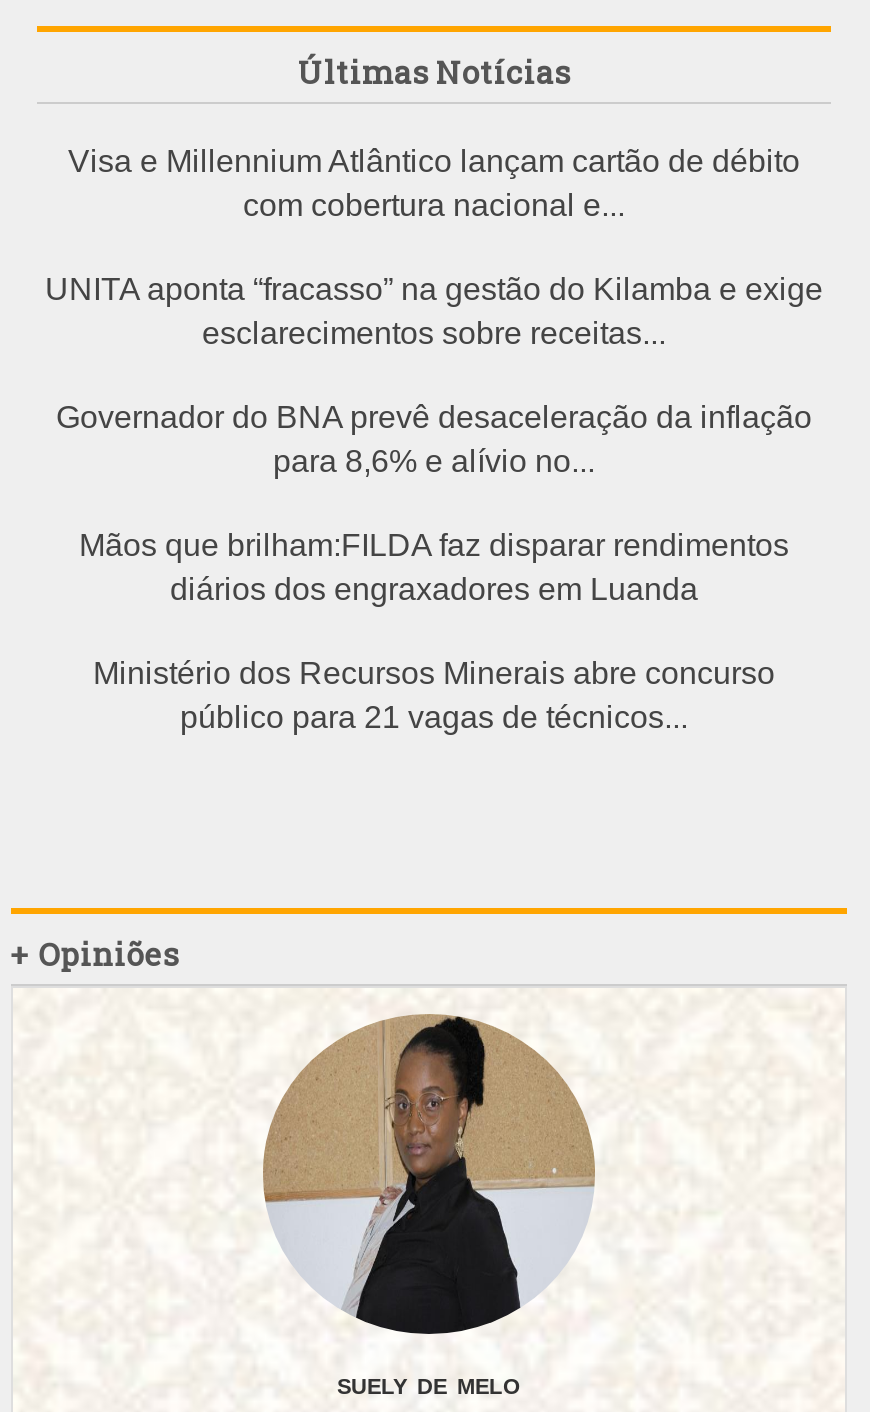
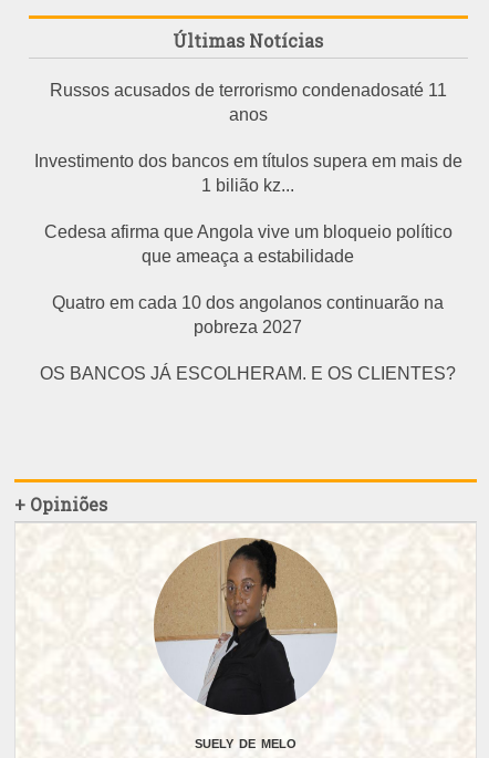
[68,144,800,222] Visa e Millennium Atlântico lançam cartão de débito | com cobertura nacional e... -> [50,81,447,124] Russos acusados de terrorismo condenadosaté 11 | anos
[45,272,823,350] UNITA aponta “fracasso” na gestão do Kilamba e exige | esclarecimentos sobre receitas... -> [34,151,462,195] Investimento dos bancos em títulos supera em mais de | 1 bilião kz...
[56,400,812,478] Governador do BNA prevê desaceleração da inflação | para 8,6% e alívio no... -> [44,222,452,265] Cedesa afirma que Angola vive um bloqueio político | que ameaça a estabilidade
[79,528,789,606] Mãos que brilham:FILDA faz disparar rendimentos | diários dos engraxadores em Luanda -> [53,293,444,336] Quatro em cada 10 dos angolanos continuarão na | pobreza 2027
[93,656,775,734] Ministério dos Recursos Minerais abre concurso | público para 21 vagas de técnicos... -> [40,364,456,383] OS BANCOS JÁ ESCOLHERAM. E OS CLIENTES?

